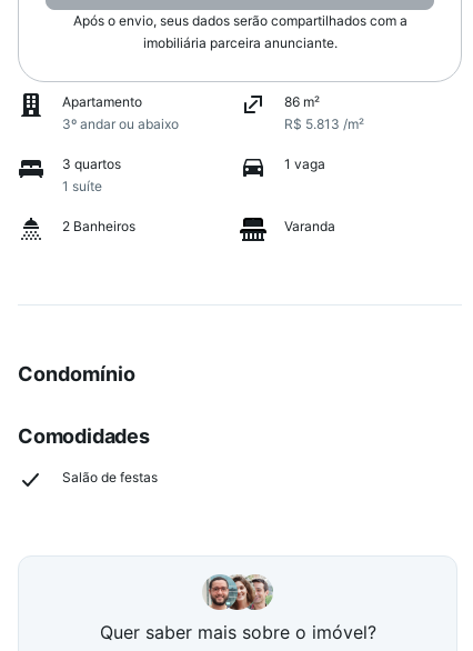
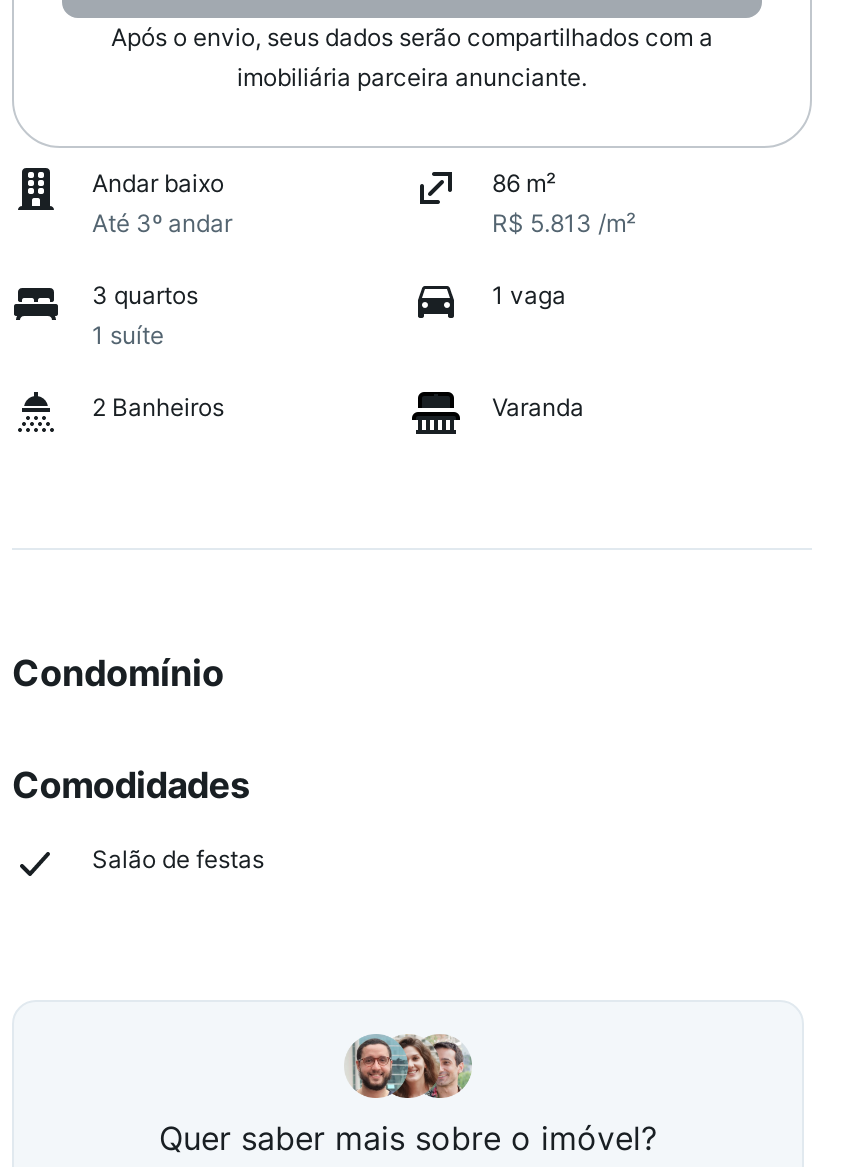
[62,93,179,132] Apartamento | 3º andar ou abaixo -> [92,168,232,238] Andar baixo | Até 3º andar

